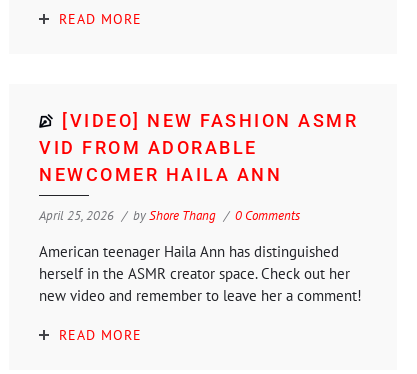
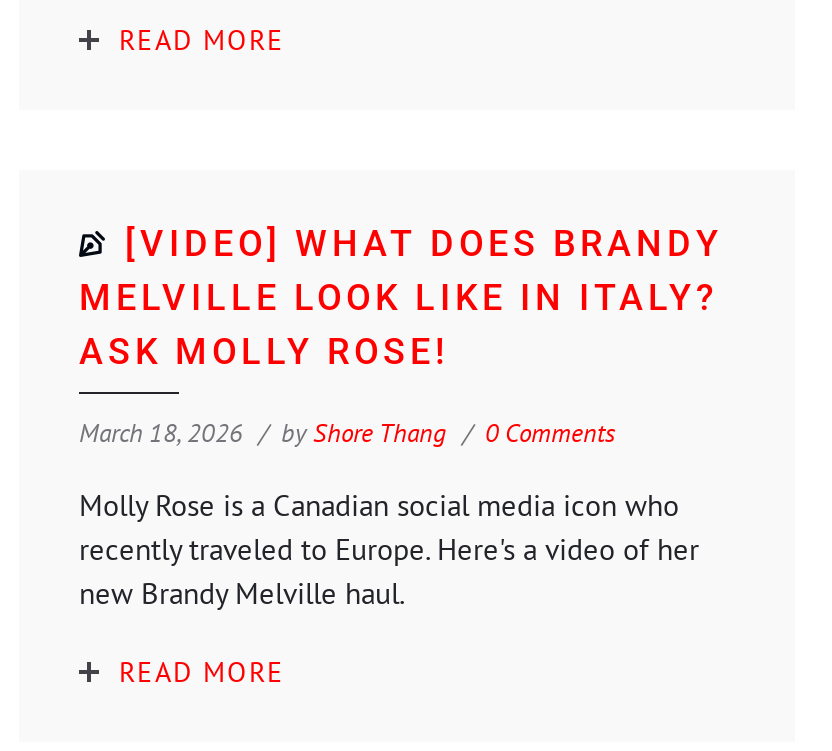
[39,110,358,185] [VIDEO] NEW FASHION ASMR | VID FROM ADORABLE | NEWCOMER HAILA ANN -> [79,222,723,372] [VIDEO] WHAT DOES BRANDY | MELVILLE LOOK LIKE IN ITALY? | ASK MOLLY ROSE!
[39,207,300,224] April 25, 2026 by Shore Thang 0 Comments -> [79,416,615,450] March 18, 2026 by Shore Thang 0 Comments
[39,242,362,305] American teenager Haila Ann has distinguished | herself in the ASMR creator space. Check out her | new video and remember to leave her a comment! -> [79,486,699,612] Molly Rose is a Canadian social media icon who | recently traveled to Europe. Here's a video of her | new Brandy Melville haul.

